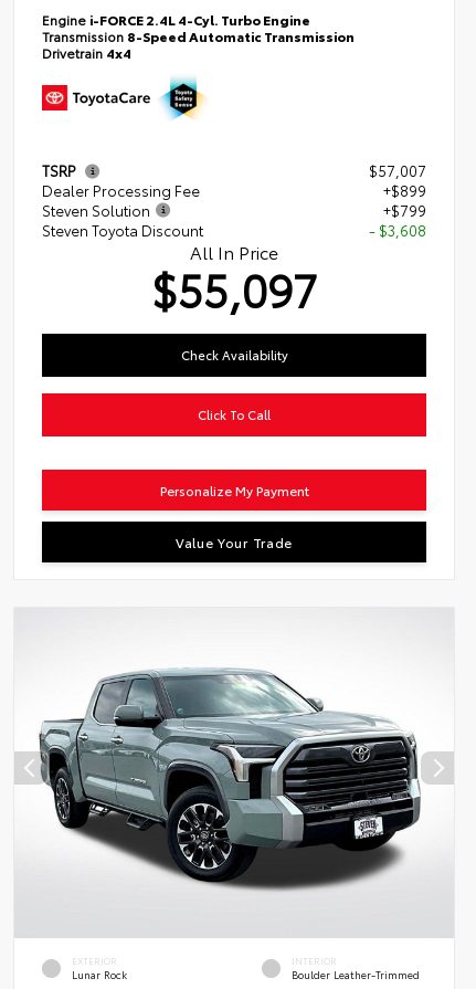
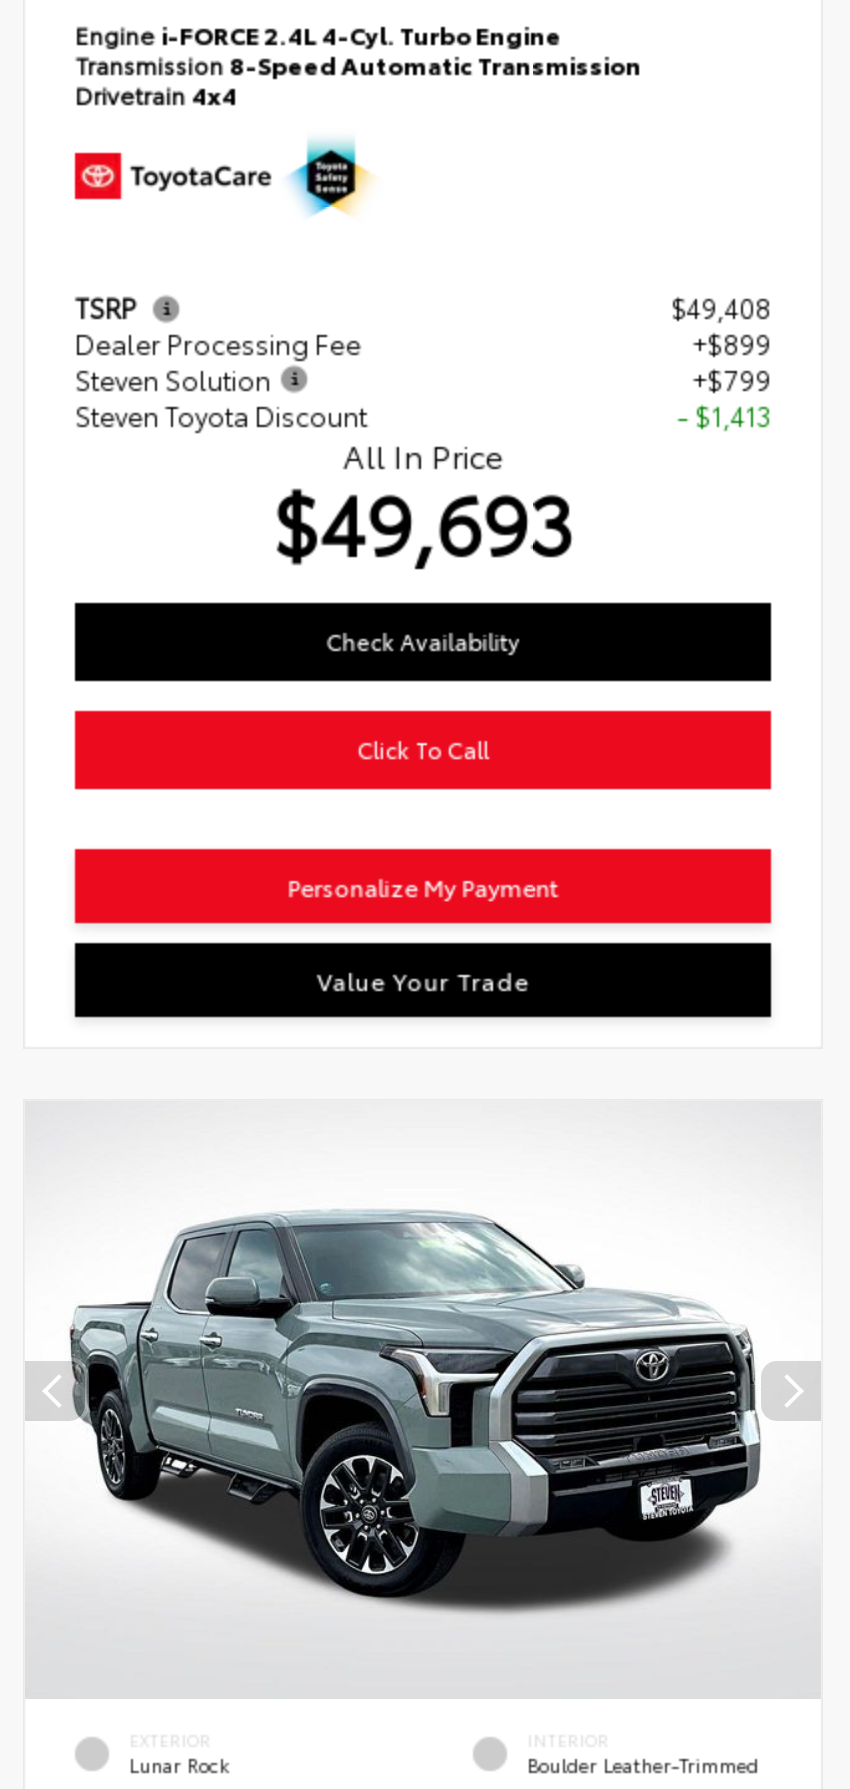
[369,159,426,179] $57,007 -> [671,288,771,324] $49,408
[369,219,426,239] - $3,608 -> [677,396,771,432] - $1,413
[151,255,318,318] $55,097 -> [272,462,574,576] $49,693

